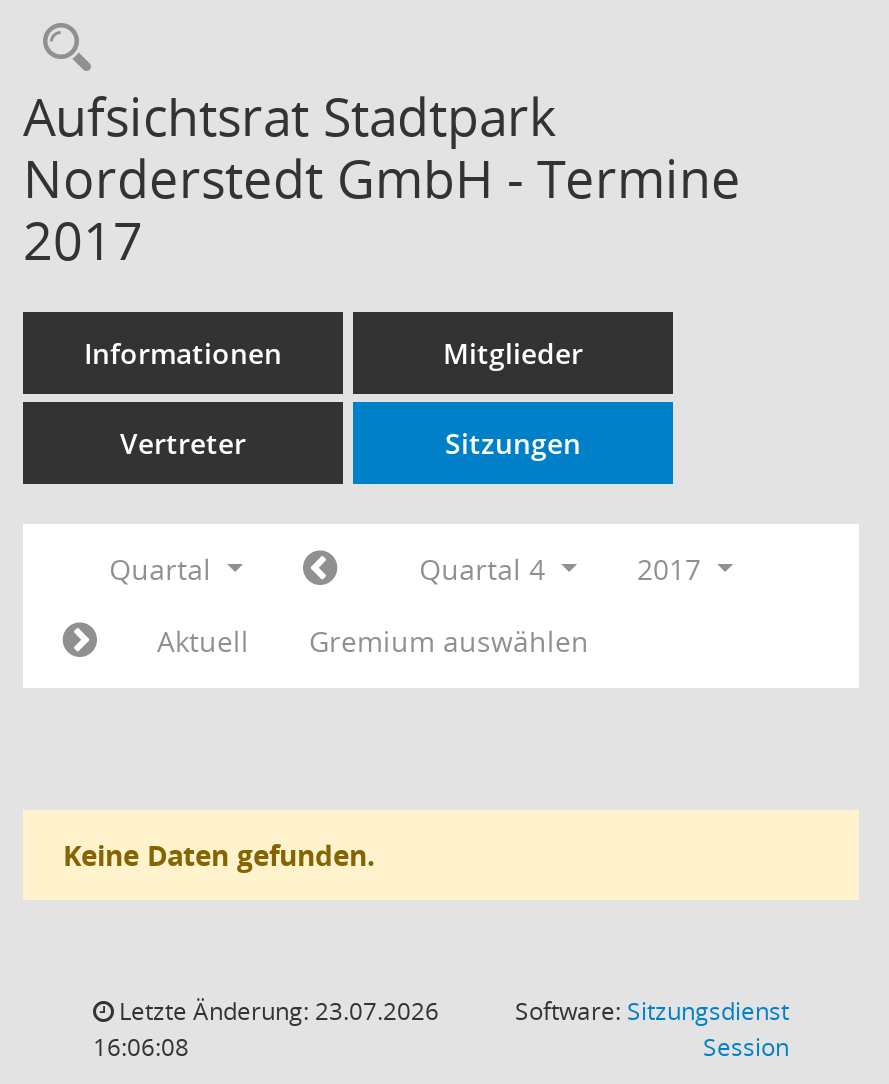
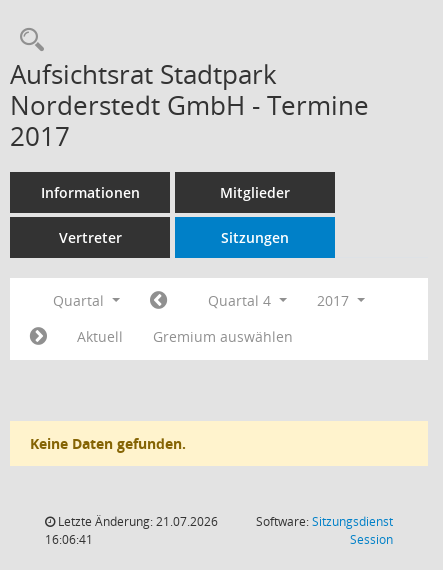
[113,994,439,1028] Letzte Änderung: 23.07.2026 -> [55,513,218,530] Letzte Änderung: 21.07.2026
[93,1030,189,1064] 16:06:08 -> [45,531,93,548] 16:06:41

